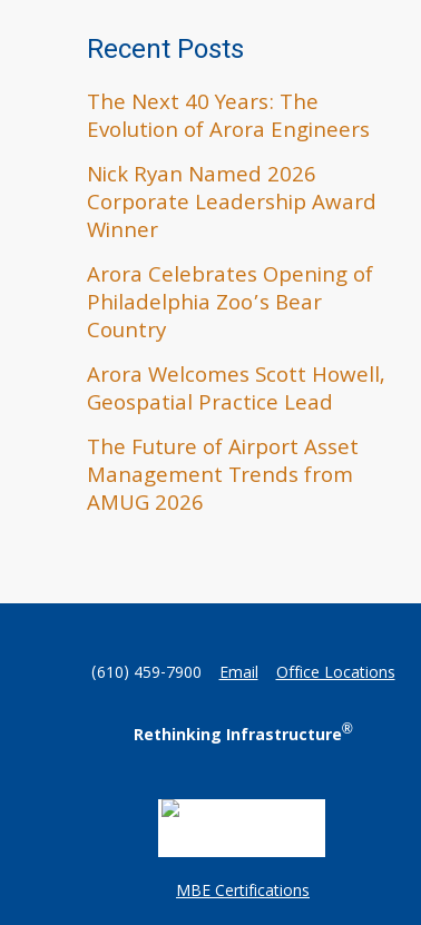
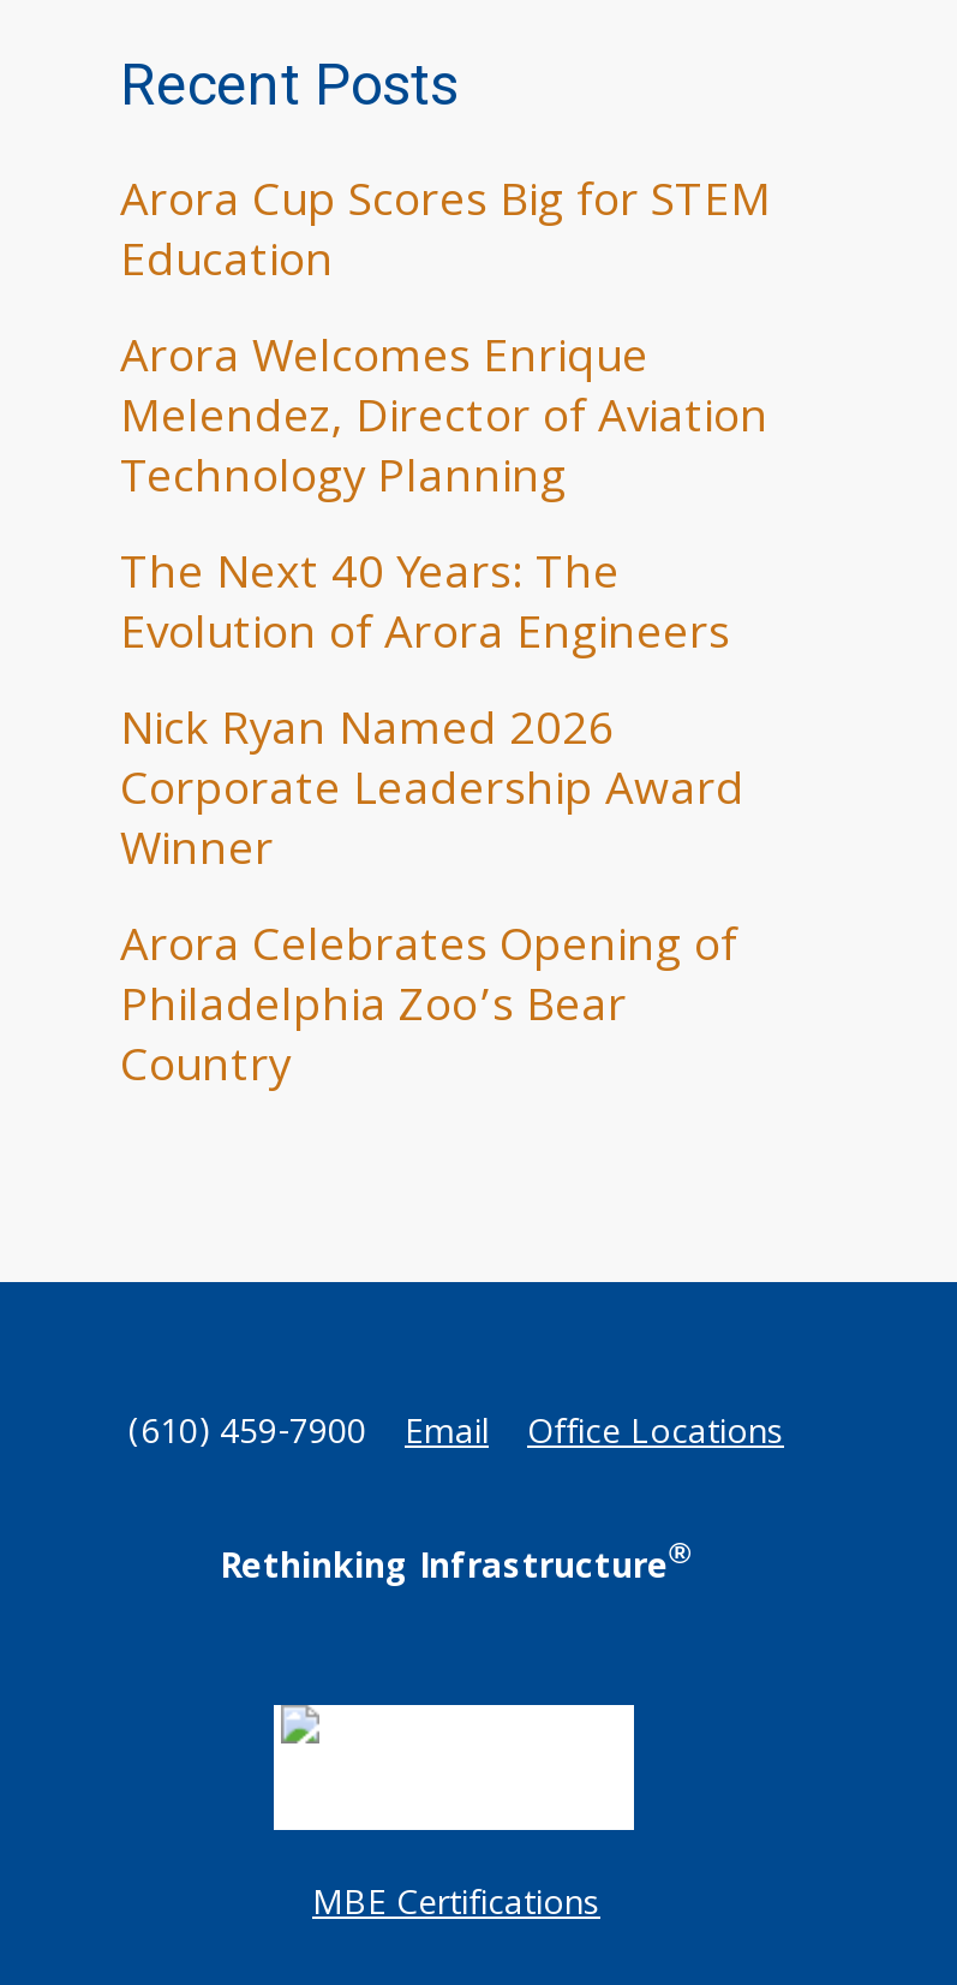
none -> [120,167,771,520] Arora Cup Scores Big for STEM | Education | Arora Welcomes Enrique | Melendez, Director of Aviation | Technology Planning
moved [87,115,376,351] -> [120,600,744,1109]: Evolution of Arora Engineers | Nick Ryan Named 2026 | Corporate Leadership Award | Winner | Arora Celebrates Opening of | Philadelphia Zoo’s Bear | Country
[87,360,385,523] Arora Welcomes Scott Howell, | Geospatial Practice Lead | The Future of Airport Asset | Management Trends from | AMUG 2026 -> none

